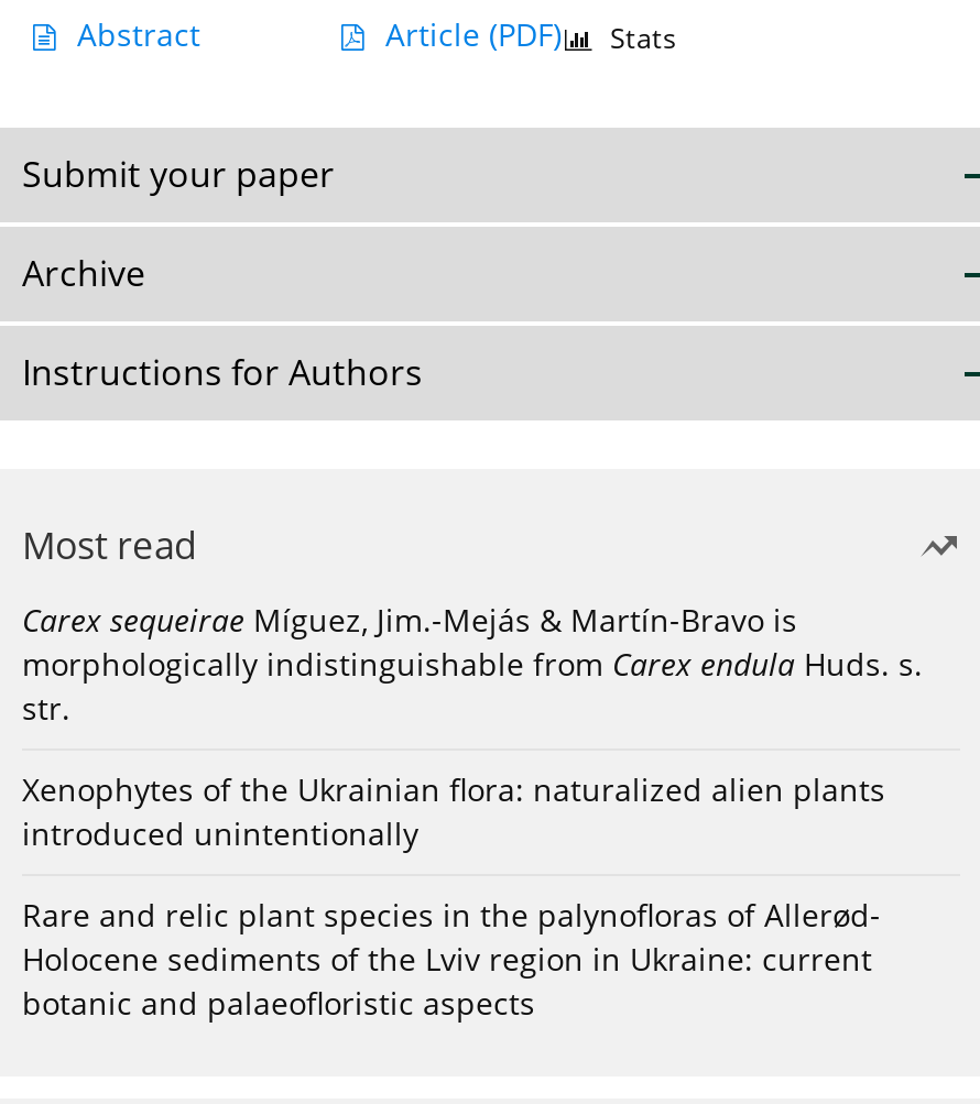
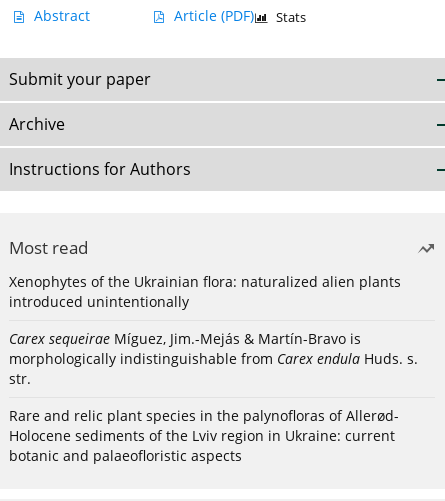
moved [22,600,923,730] -> [9,329,418,388]: Carex sequeirae Míguez, Jim.-Mejás & Martín-Bravo is | morphologically indistinguishable from Carex endula Huds. s. | str.
moved [22,769,885,855] -> [9,272,401,311]: Xenophytes of the Ukrainian flora: naturalized alien plants | introduced unintentionally

